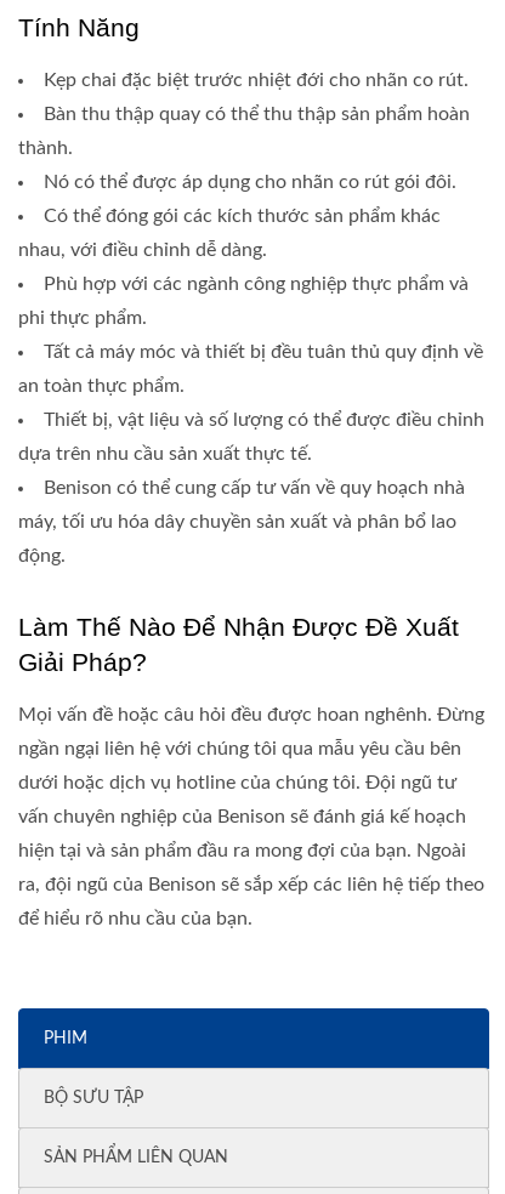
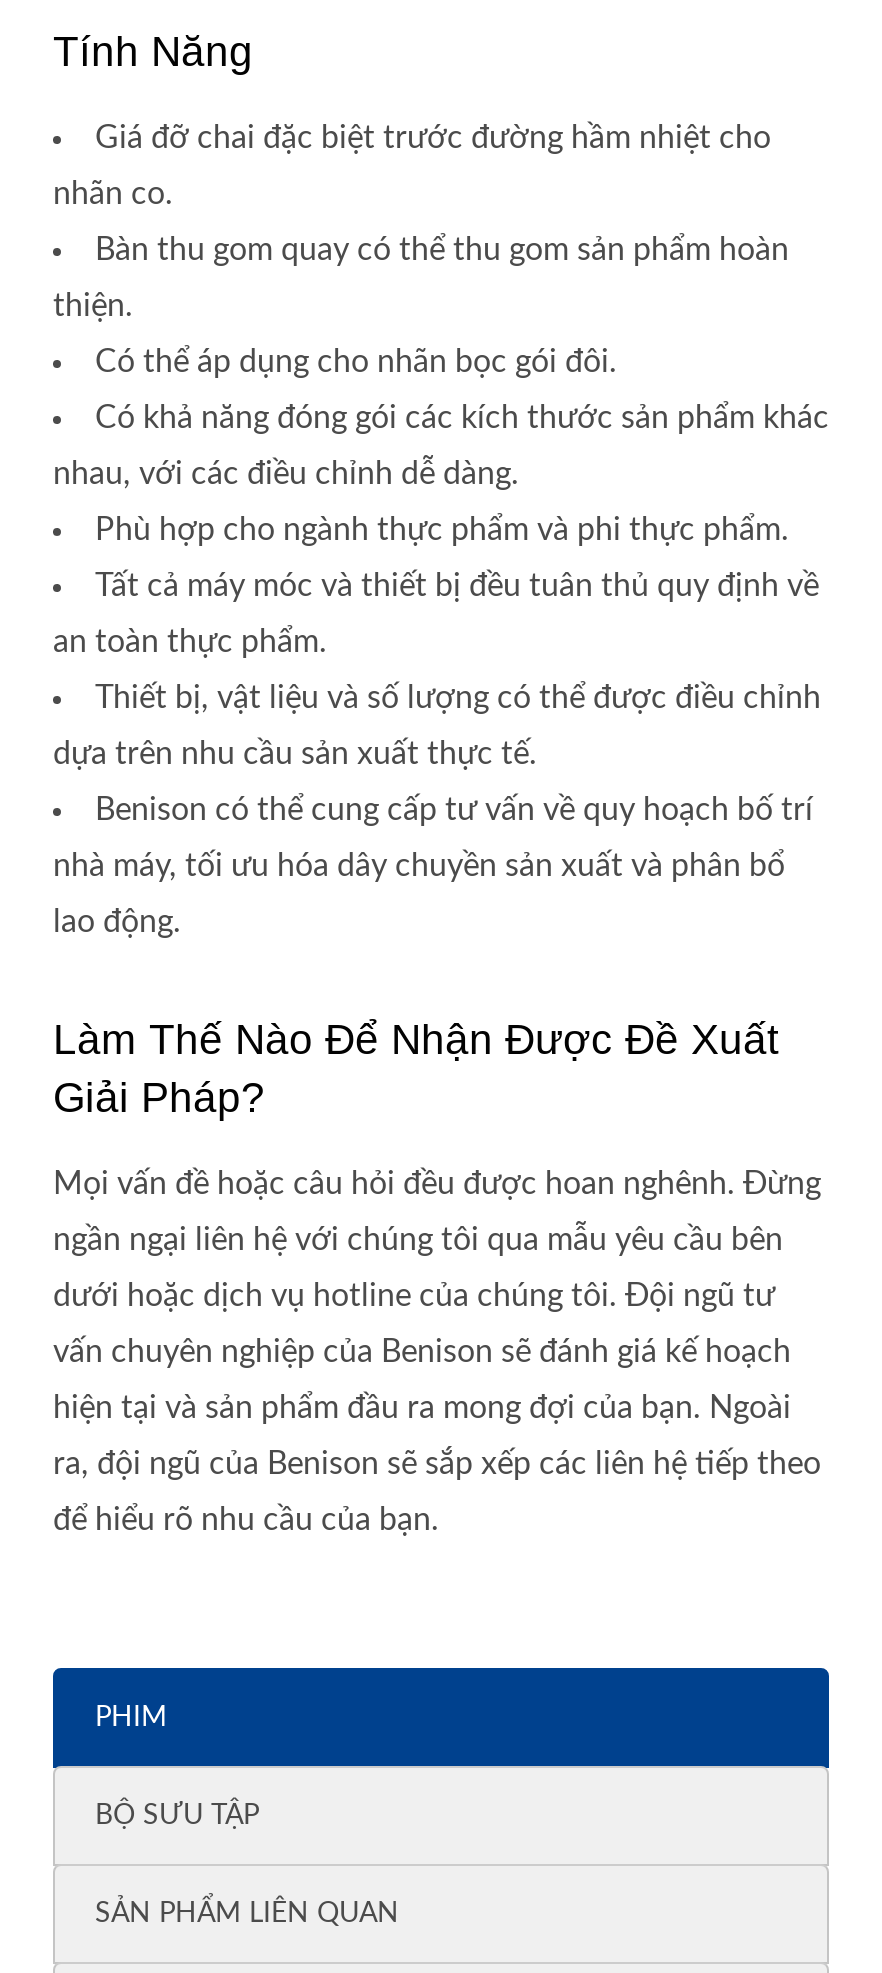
[44,70,469,89] Kẹp chai đặc biệt trước nhiệt đới cho nhãn co rút. -> [95,121,771,153] Giá đỡ chai đặc biệt trước đường hầm nhiệt cho
[44,104,470,123] Bàn thu thập quay có thể thu thập sản phẩm hoàn -> [53,177,173,209] nhãn co.
[18,138,73,157] thành. -> [95,233,789,265] Bàn thu gom quay có thể thu gom sản phẩm hoàn
[44,172,456,191] Nó có thể được áp dụng cho nhãn co rút gói đôi. -> [53,289,133,321] thiện.
[44,206,441,225] Có thể đóng gói các kích thước sản phẩm khác -> [95,345,617,377] Có thể áp dụng cho nhãn bọc gói đôi.
[18,240,267,259] nhau, với điều chỉnh dễ dàng. -> [95,401,829,433] Có khả năng đóng gói các kích thước sản phẩm khác
[44,274,469,293] Phù hợp với các ngành công nghiệp thực phẩm và -> [53,457,519,489] nhau, với các điều chỉnh dễ dàng.
[18,308,147,327] phi thực phẩm. -> [95,513,789,545] Phù hợp cho ngành thực phẩm và phi thực phẩm.
[44,478,465,497] Benison có thể cung cấp tư vấn về quy hoạch nhà -> [95,793,813,825] Benison có thể cung cấp tư vấn về quy hoạch bố trí
[18,512,456,531] máy, tối ưu hóa dây chuyền sản xuất và phân bổ lao -> [53,849,785,881] nhà máy, tối ưu hóa dây chuyền sản xuất và phân bổ
[18,546,66,565] động. -> [53,905,181,937] lao động.

